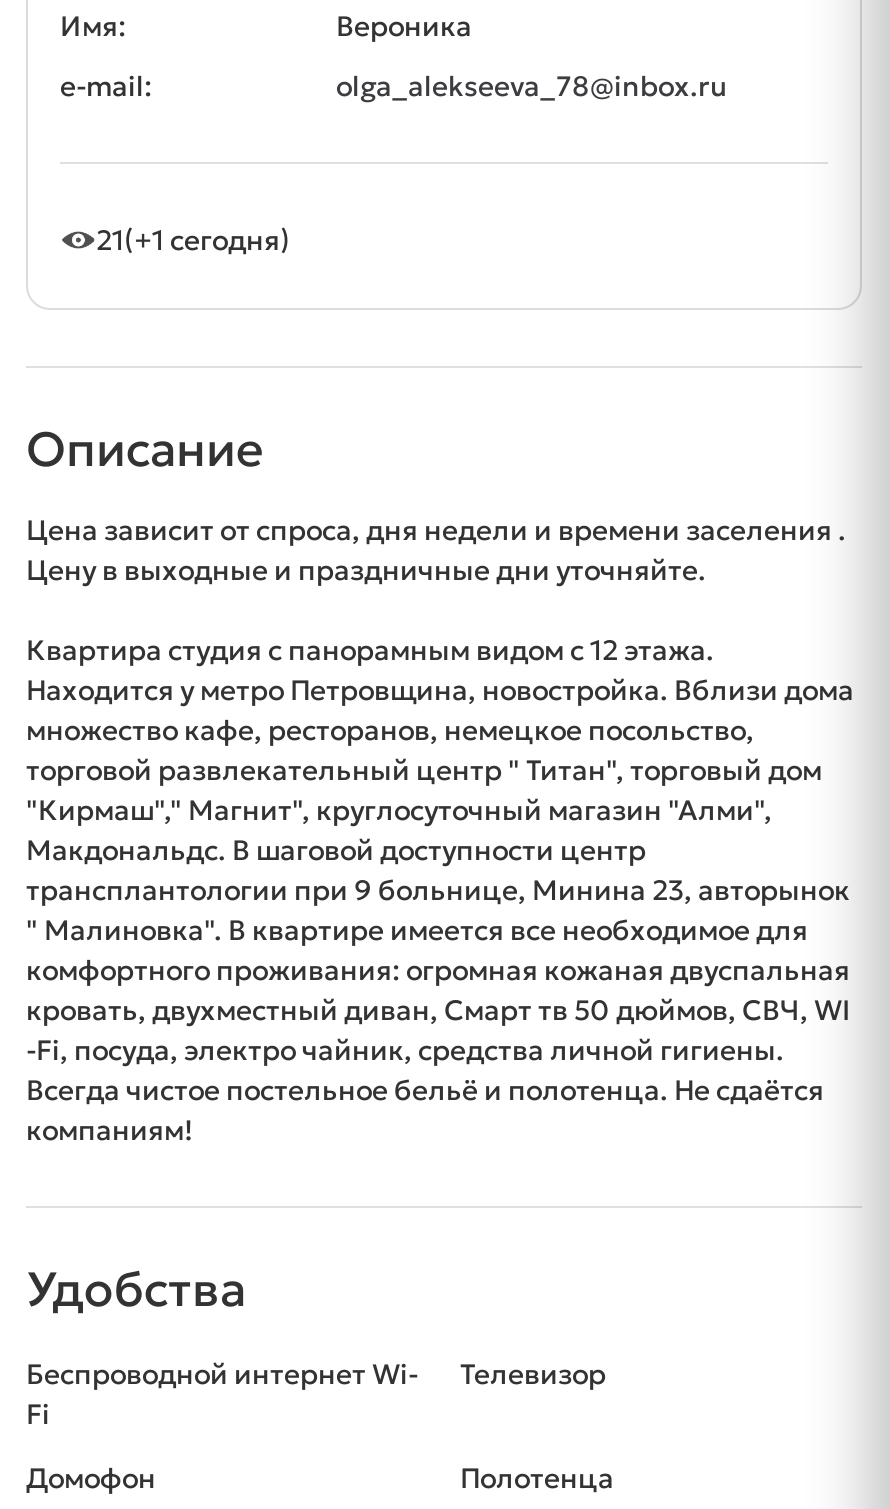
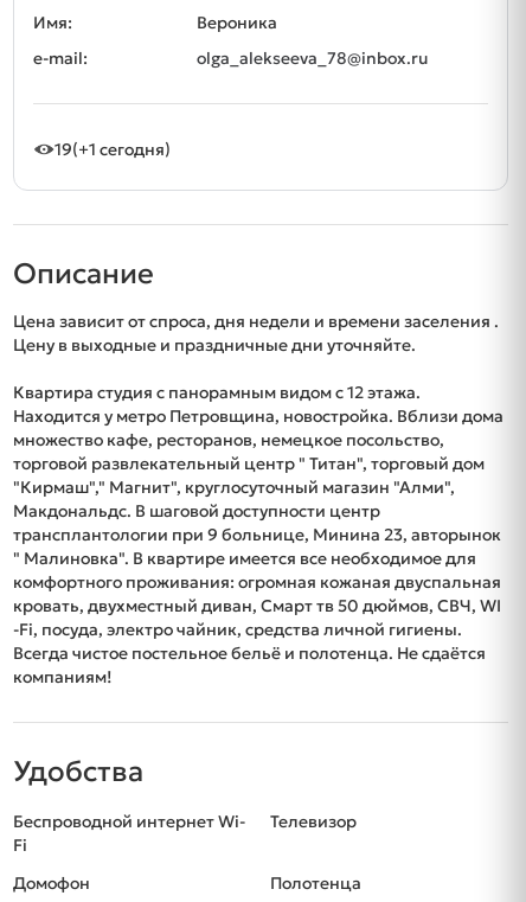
[96,223,290,259] 21(+1 сегодня) -> [54,138,171,160] 19(+1 сегодня)

